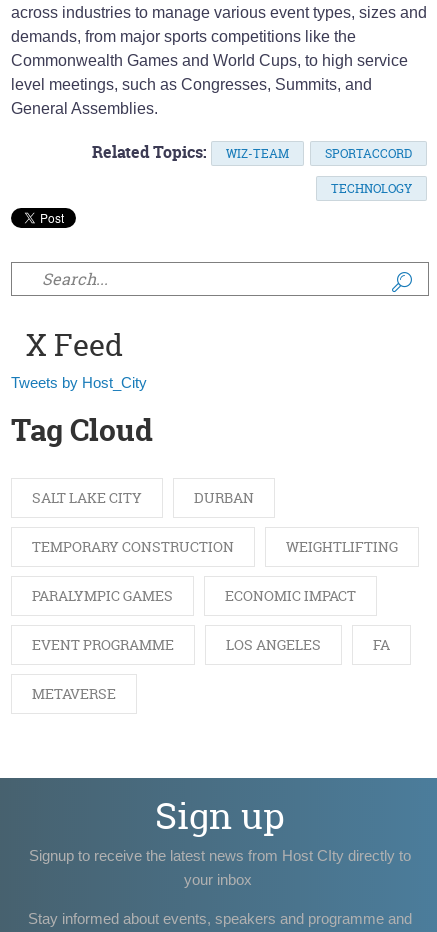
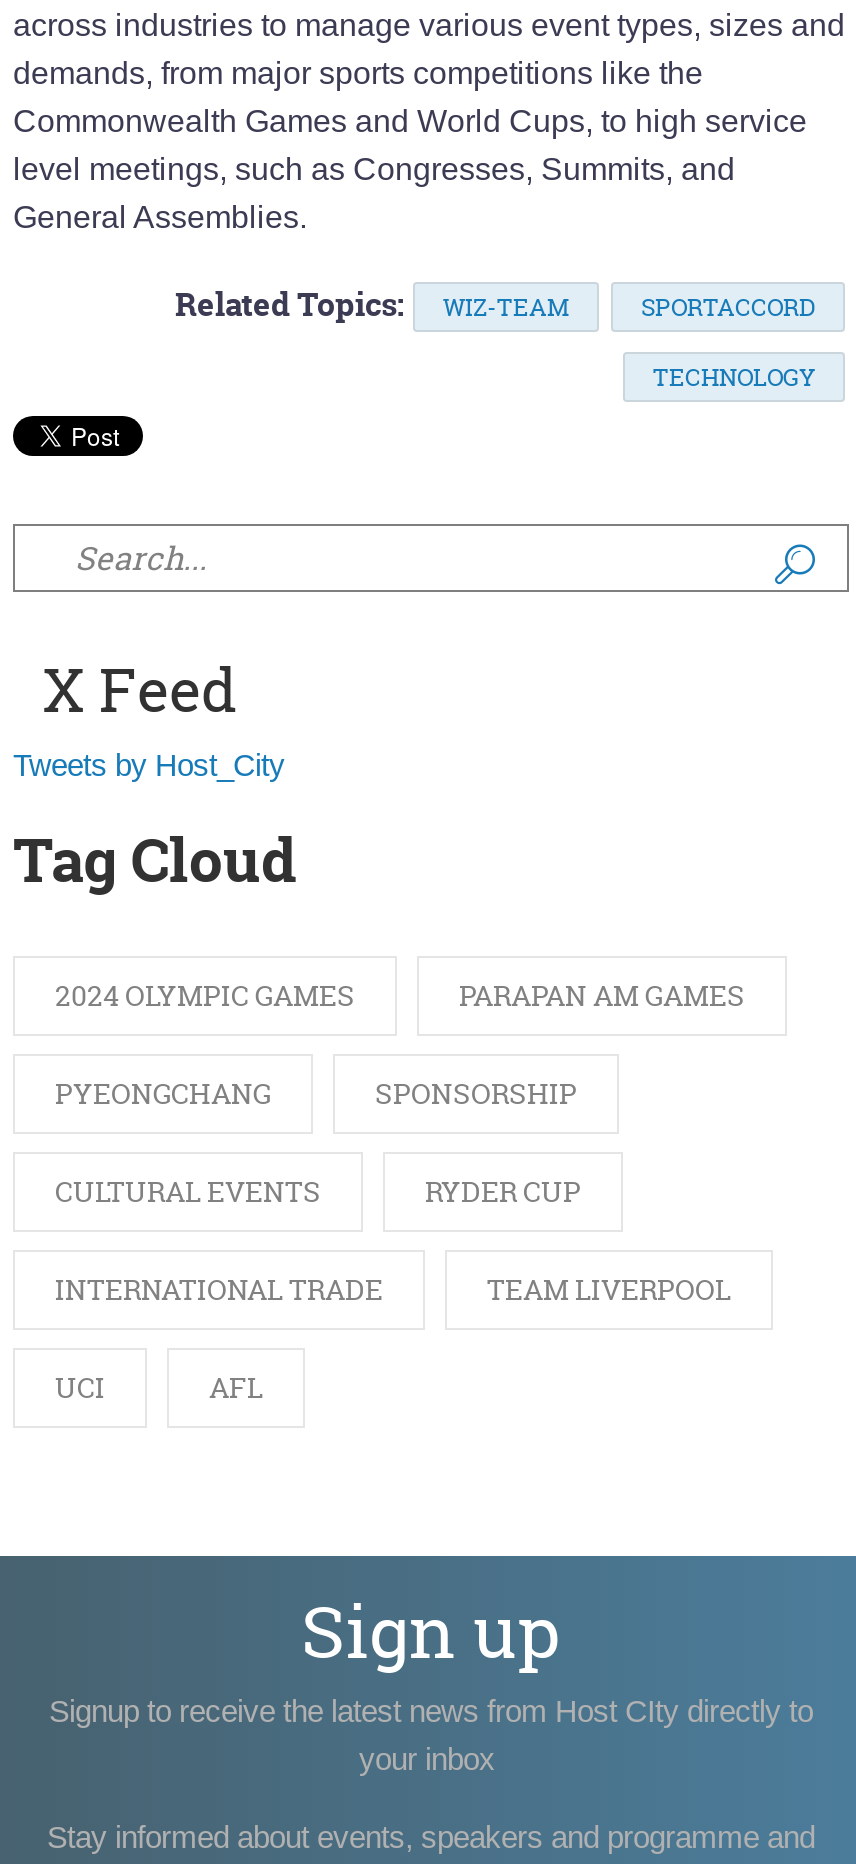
[32,488,254,507] SALT LAKE CITY | DURBAN -> [55,975,745,1013] 2024 OLYMPIC GAMES | PARAPAN AM GAMES
[32,537,398,556] TEMPORARY CONSTRUCTION | WEIGHTLIFTING -> [55,1073,577,1111] PYEONGCHANG | SPONSORSHIP
[32,586,356,605] PARALYMPIC GAMES | ECONOMIC IMPACT -> [55,1171,581,1209] CULTURAL EVENTS | RYDER CUP
[32,635,390,654] EVENT PROGRAMME | LOS ANGELES | FA -> [55,1269,731,1307] INTERNATIONAL TRADE | TEAM LIVERPOOL
[32,684,116,703] METAVERSE -> [55,1367,263,1405] UCI | AFL

